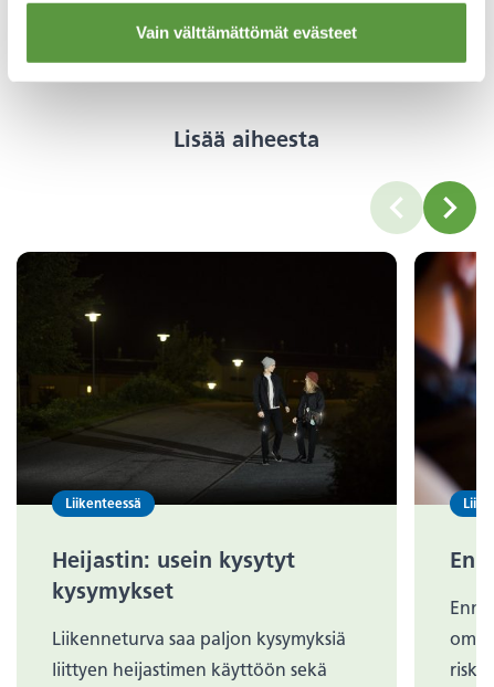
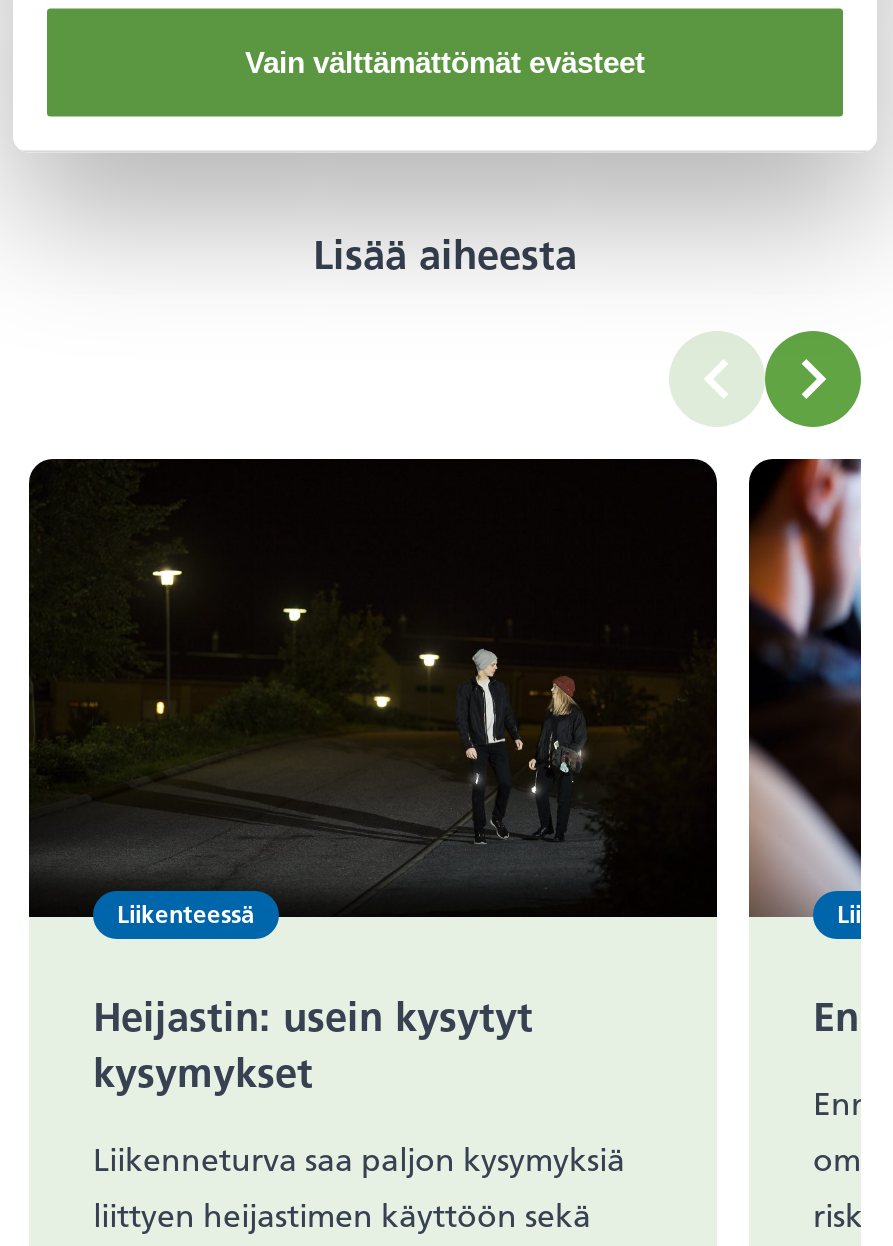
[414,257,477,504] [image] -> [747,469,863,917] [image]

